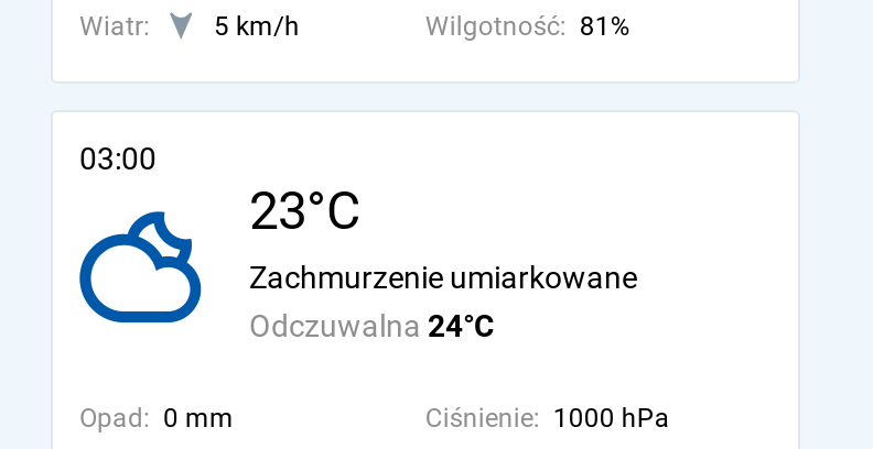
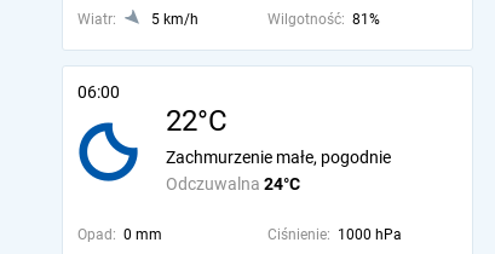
[77,141,362,326] [image] | 03:00 | 23°C -> [77,82,228,183] [image] | 06:00 | 22°C
[249,260,637,295] Zachmurzenie umiarkowane -> [166,148,391,167] Zachmurzenie małe, pogodnie

